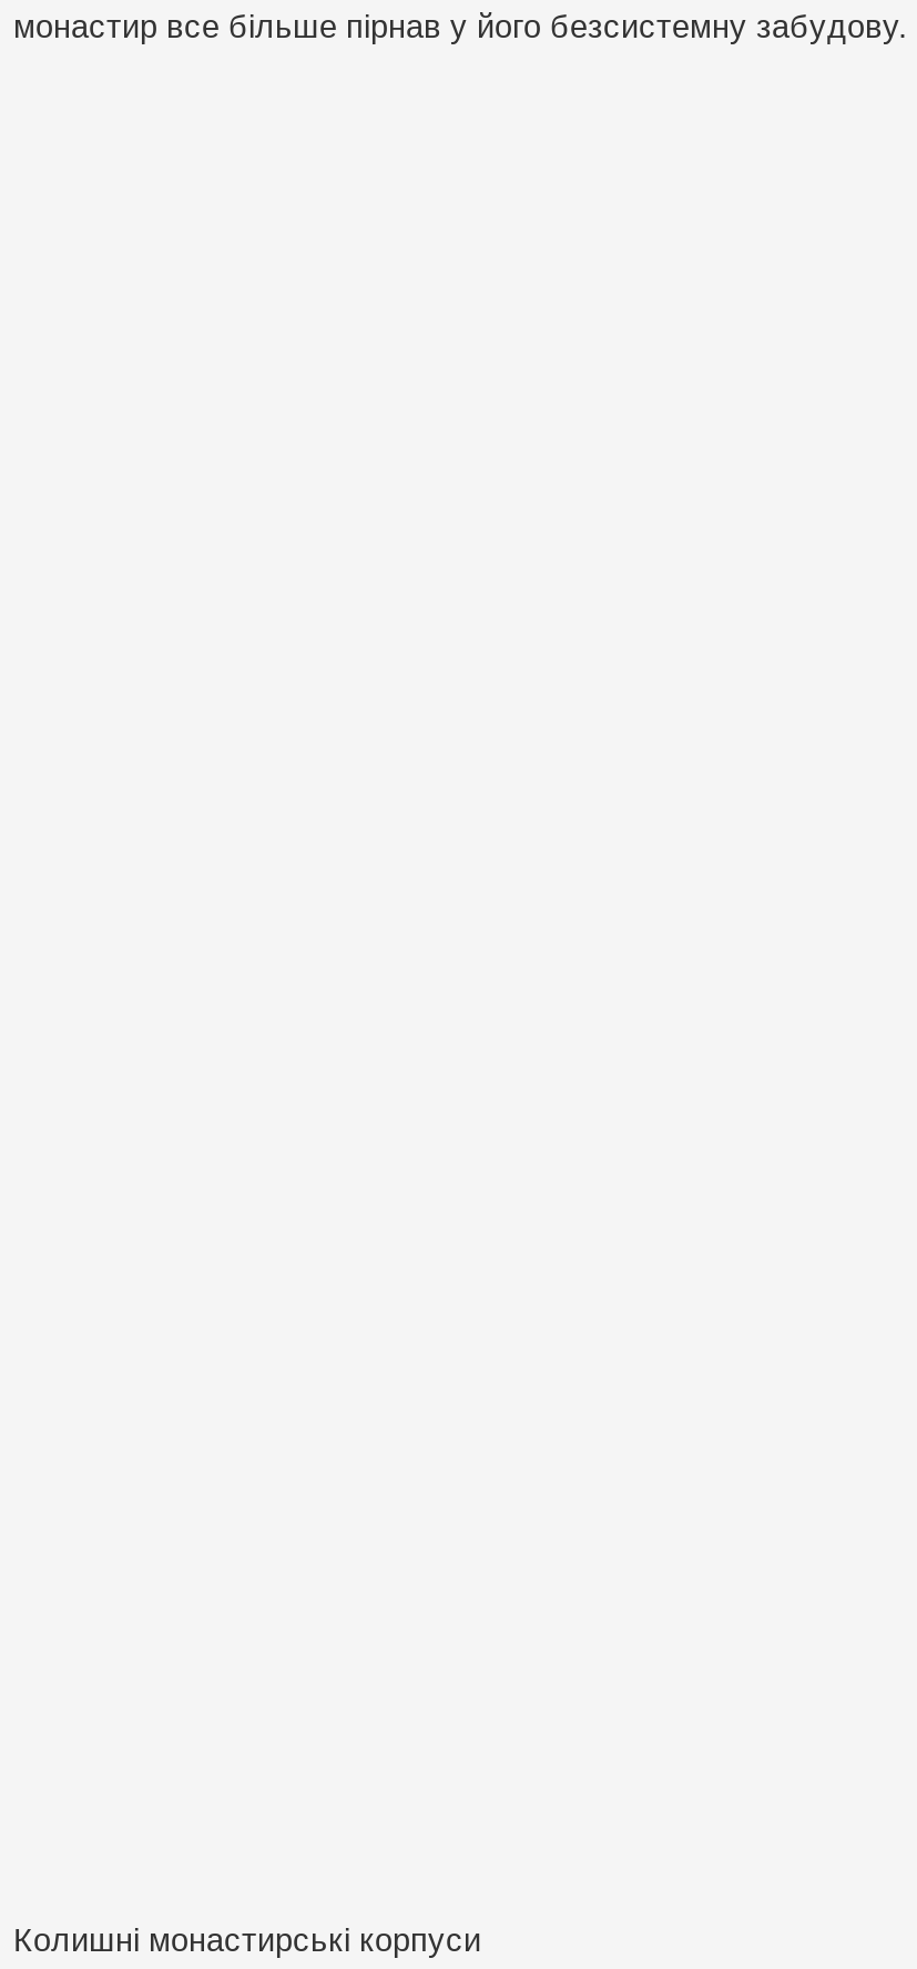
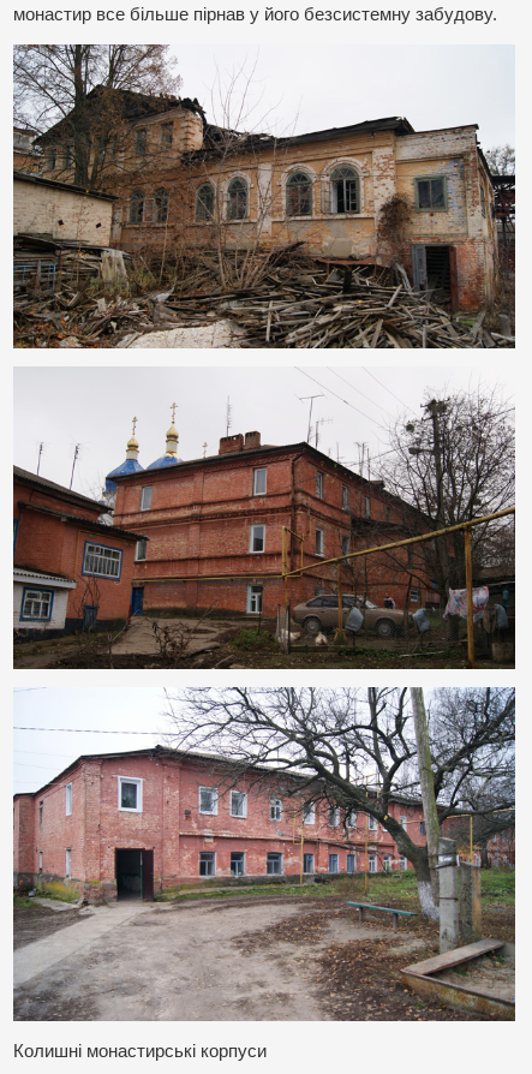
none -> [12,43,516,350] [image]
none -> [12,393,516,670] [image]
none -> [12,686,516,1022] [image]

